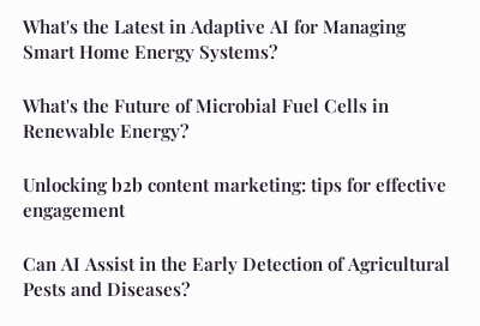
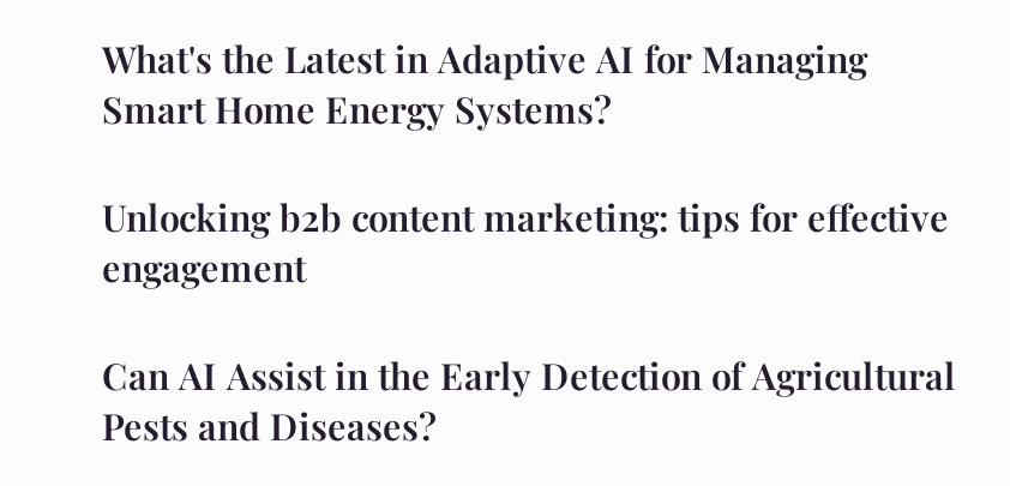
[23,94,389,143] What's the Future of Microbial Fuel Cells in | Renewable Energy? -> none

